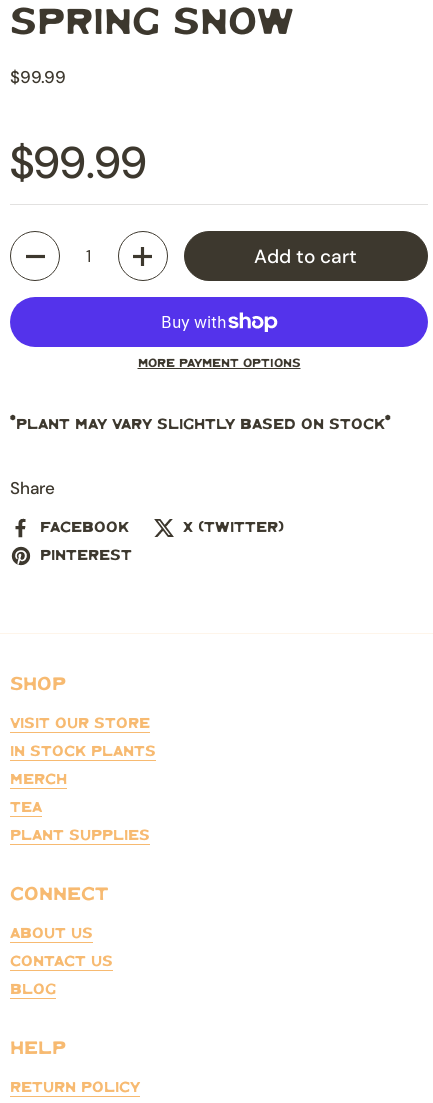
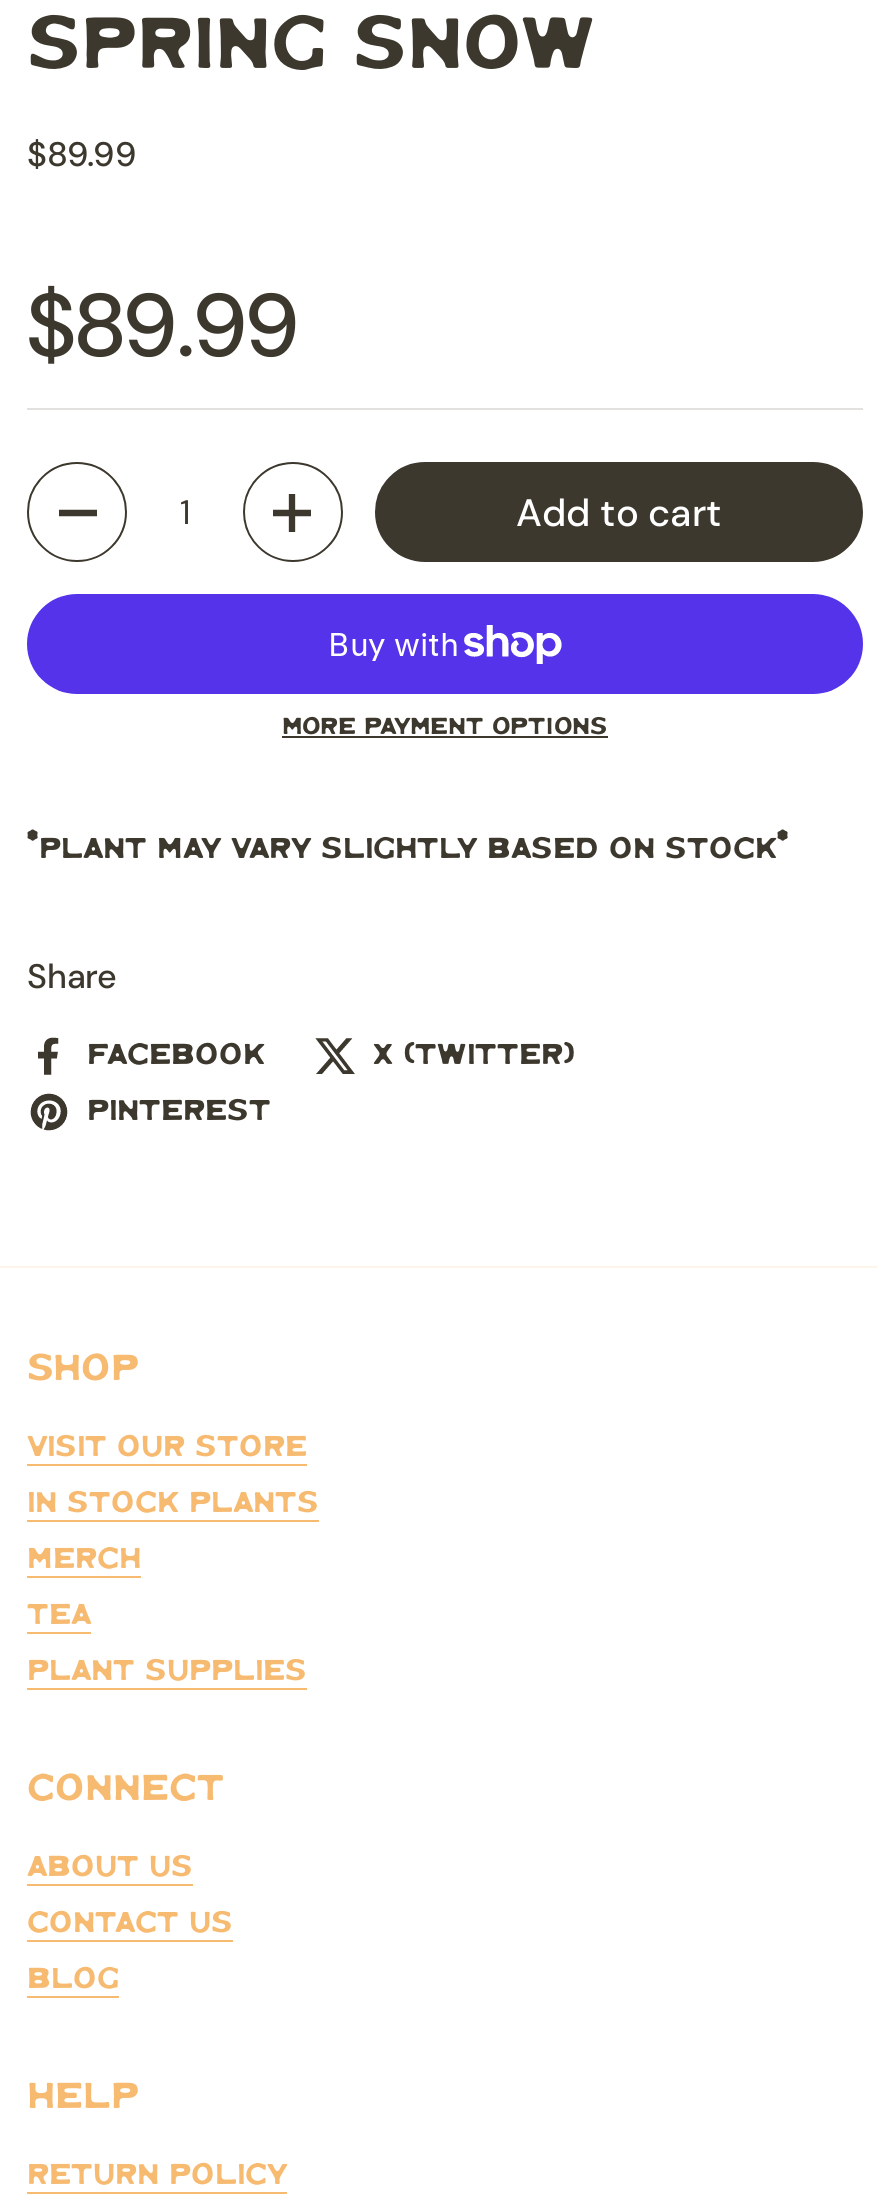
[10,66,66,88] $99.99 -> [27,133,137,177] $89.99
[10,134,147,192] $99.99 -> [27,269,299,385] $89.99

